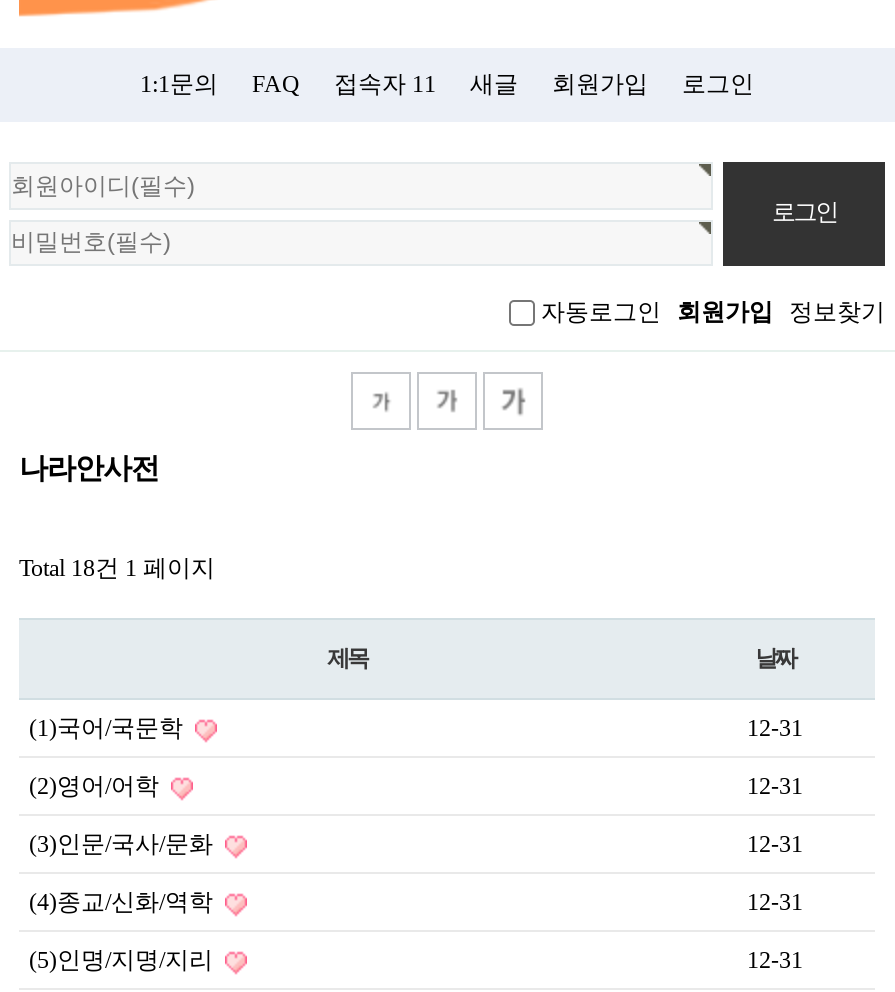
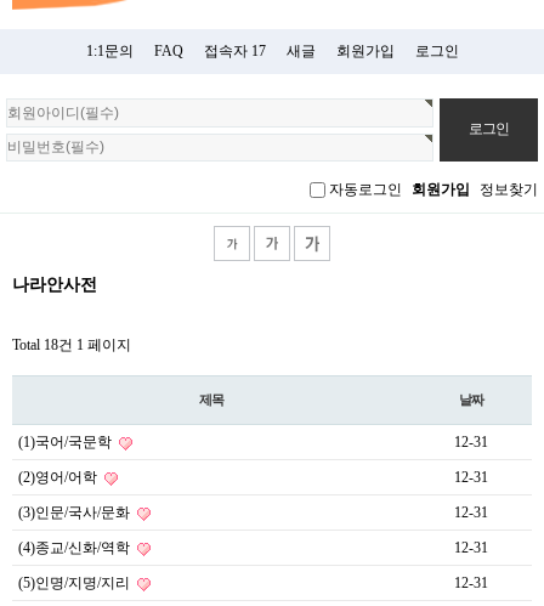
[334,70,436,98] 접속자 11 -> [203,43,265,60] 접속자 17

